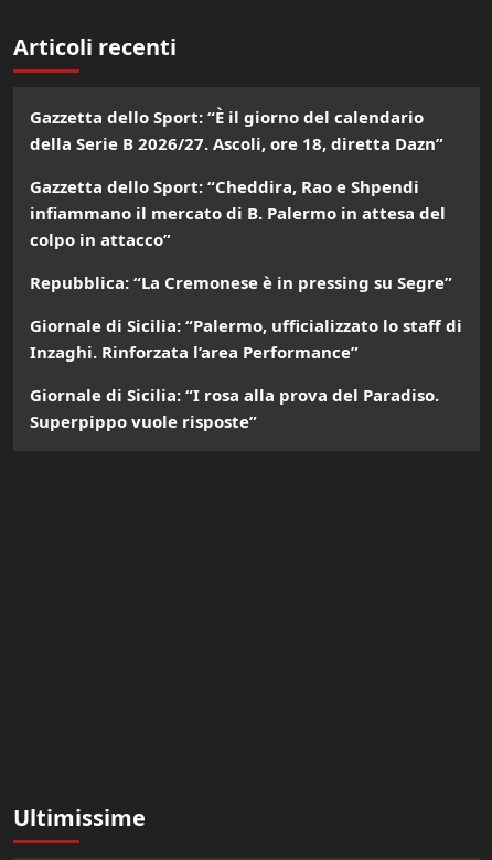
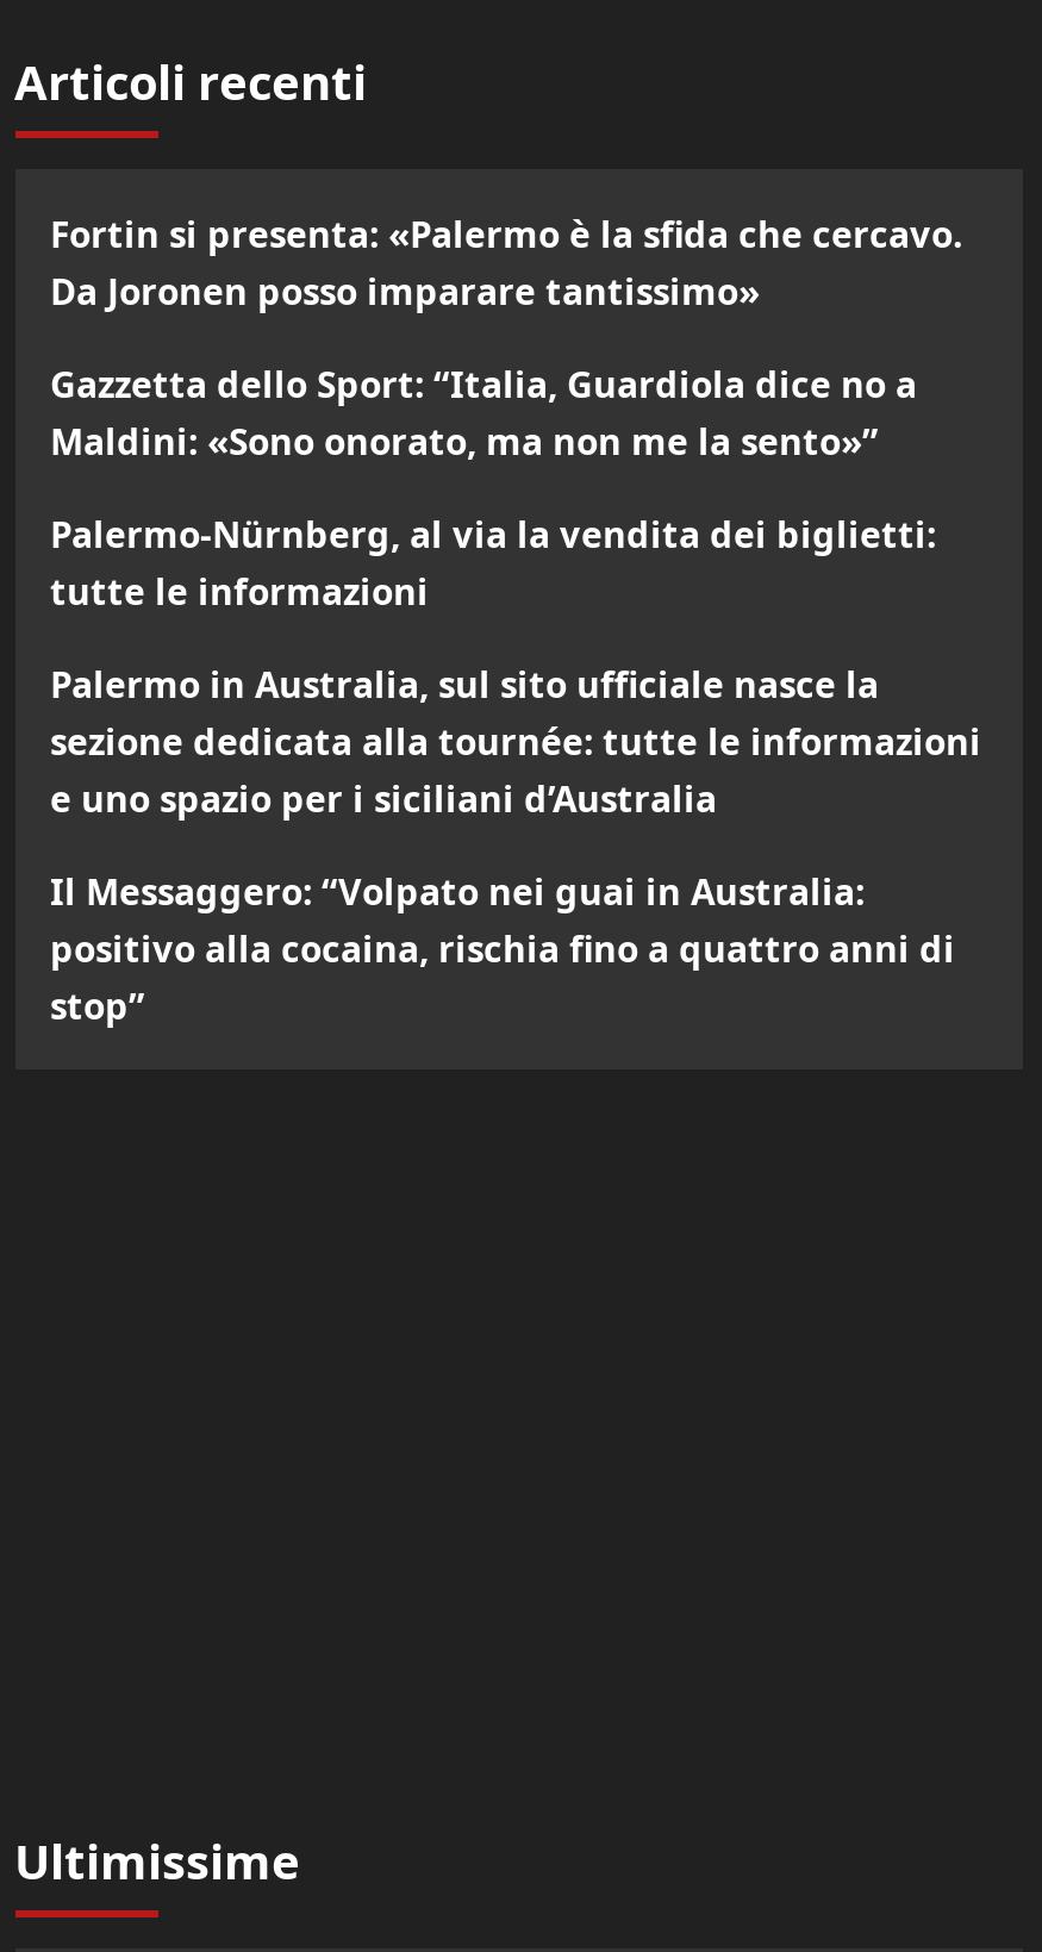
[29,106,443,154] Gazzetta dello Sport: “È il giorno del calendario | della Serie B 2026/27. Ascoli, ore 18, diretta Dazn” -> [50,210,962,315] Fortin si presenta: «Palermo è la sfida che cercavo. | Da Joronen posso imparare tantissimo»
[29,175,445,250] Gazzetta dello Sport: “Cheddira, Rao e Shpendi | infiammano il mercato di B. Palermo in attesa del | colpo in attacco” -> [50,360,917,465] Gazzetta dello Sport: “Italia, Guardiola dice no a | Maldini: «Sono onorato, ma non me la sento»”
[29,271,452,293] Repubblica: “La Cremonese è in pressing su Segre” -> [50,510,936,615] Palermo-Nürnberg, al via la vendita dei biglietti: | tutte le informazioni
[29,314,462,362] Giornale di Sicilia: “Palermo, ufficializzato lo staff di | Inzaghi. Rinforzata l’area Performance” -> [50,660,981,822] Palermo in Australia, sul sito ufficiale nasce la | sezione dedicata alla tournée: tutte le informazioni | e uno spazio per i siciliani d’Australia
[29,383,438,432] Giornale di Sicilia: “I rosa alla prova del Paradiso. | Superpippo vuole risposte” -> [50,868,955,1029] Il Messaggero: “Volpato nei guai in Australia: | positivo alla cocaina, rischia fino a quattro anni di | stop”

